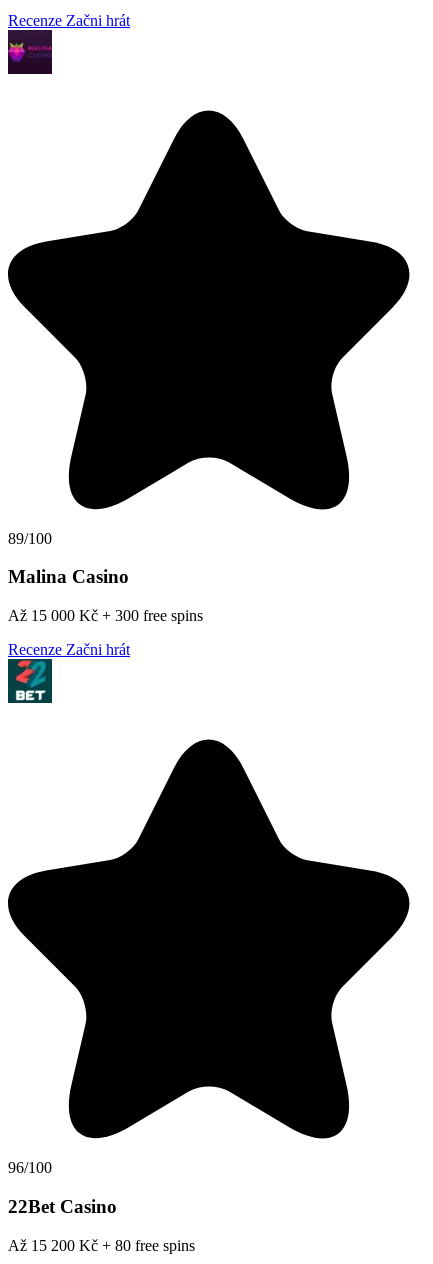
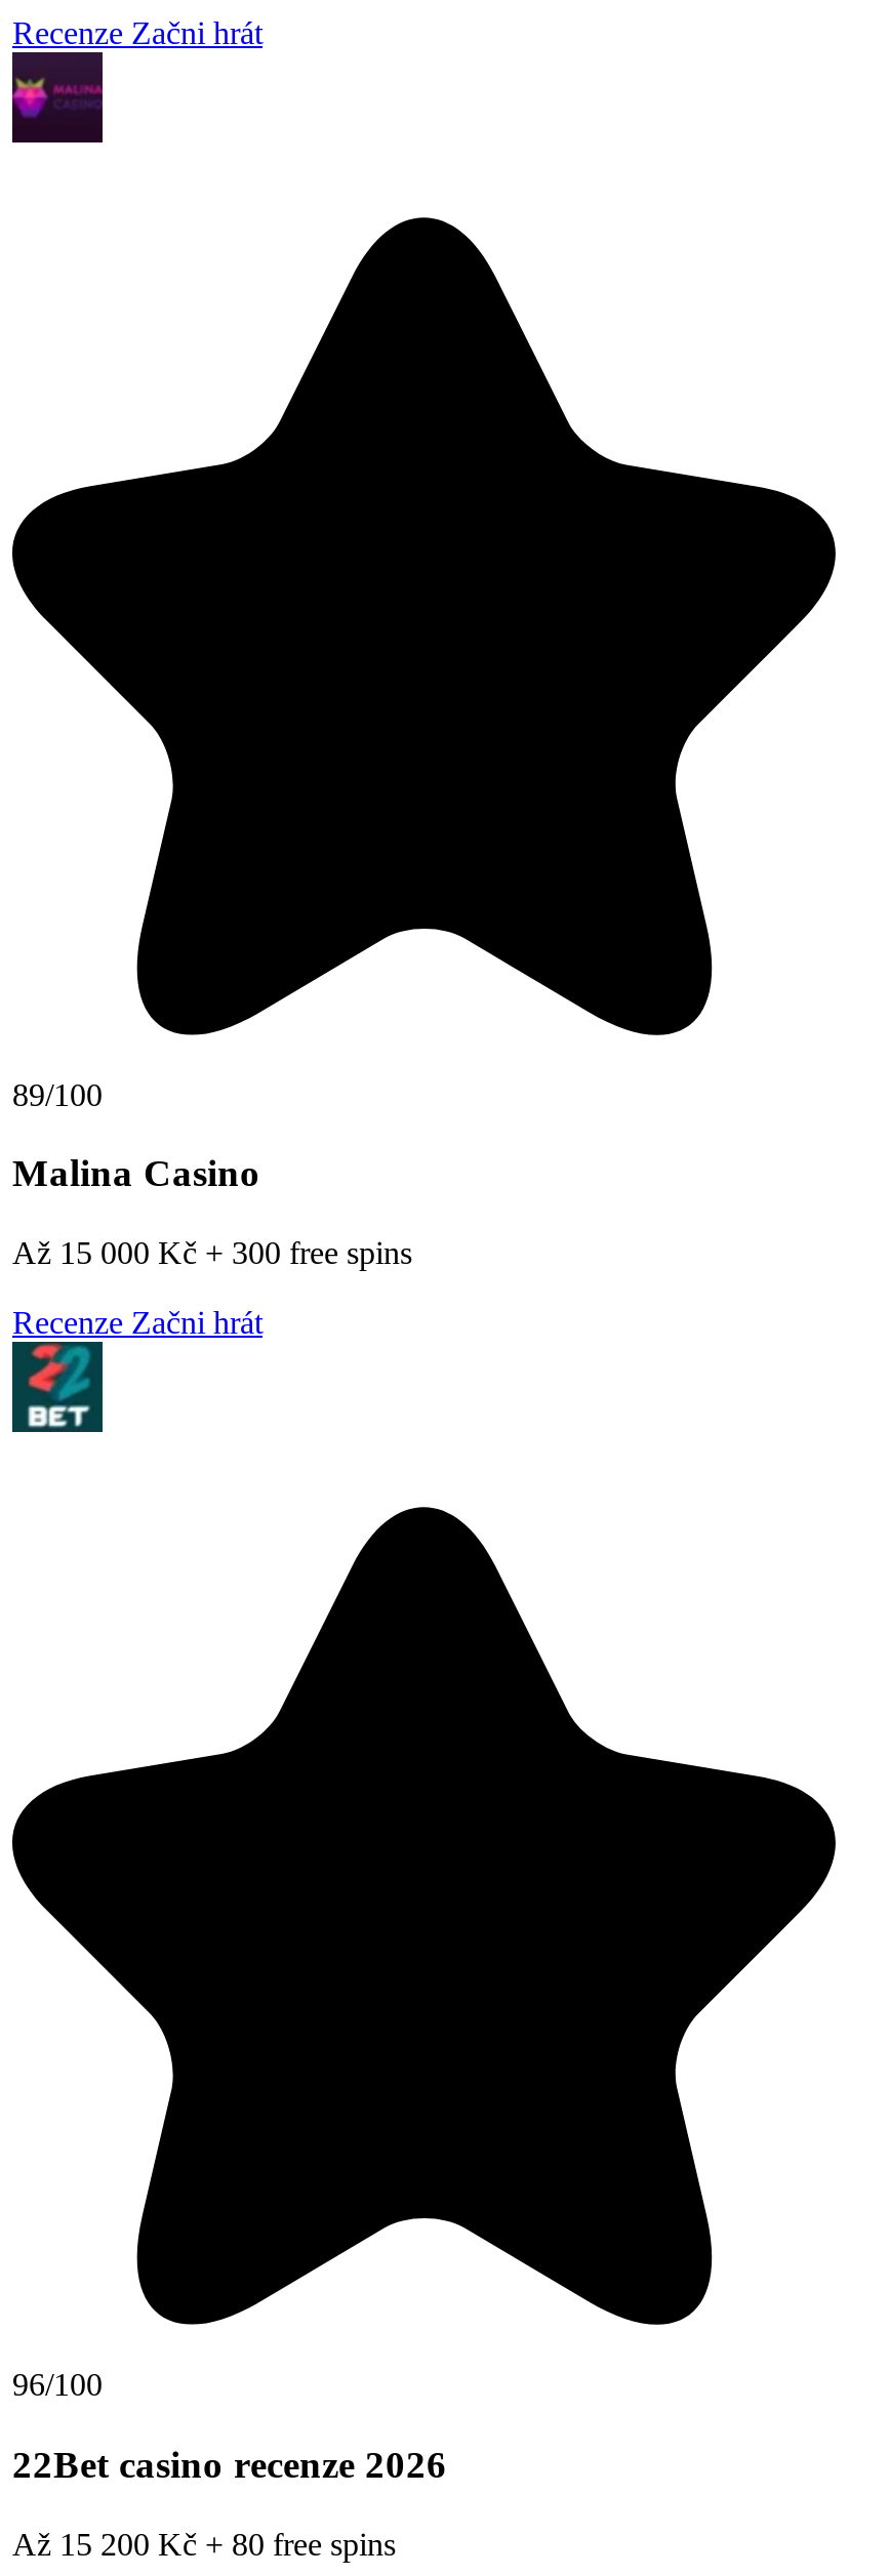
[8,1196,117,1217] 22Bet Casino -> [12,2443,447,2486] 22Bet casino recenze 2026

